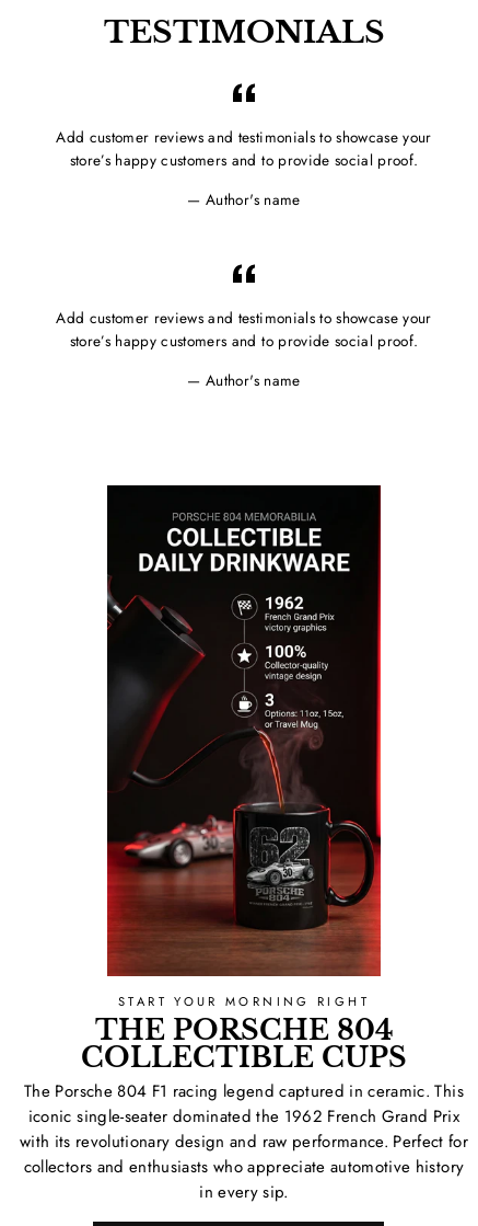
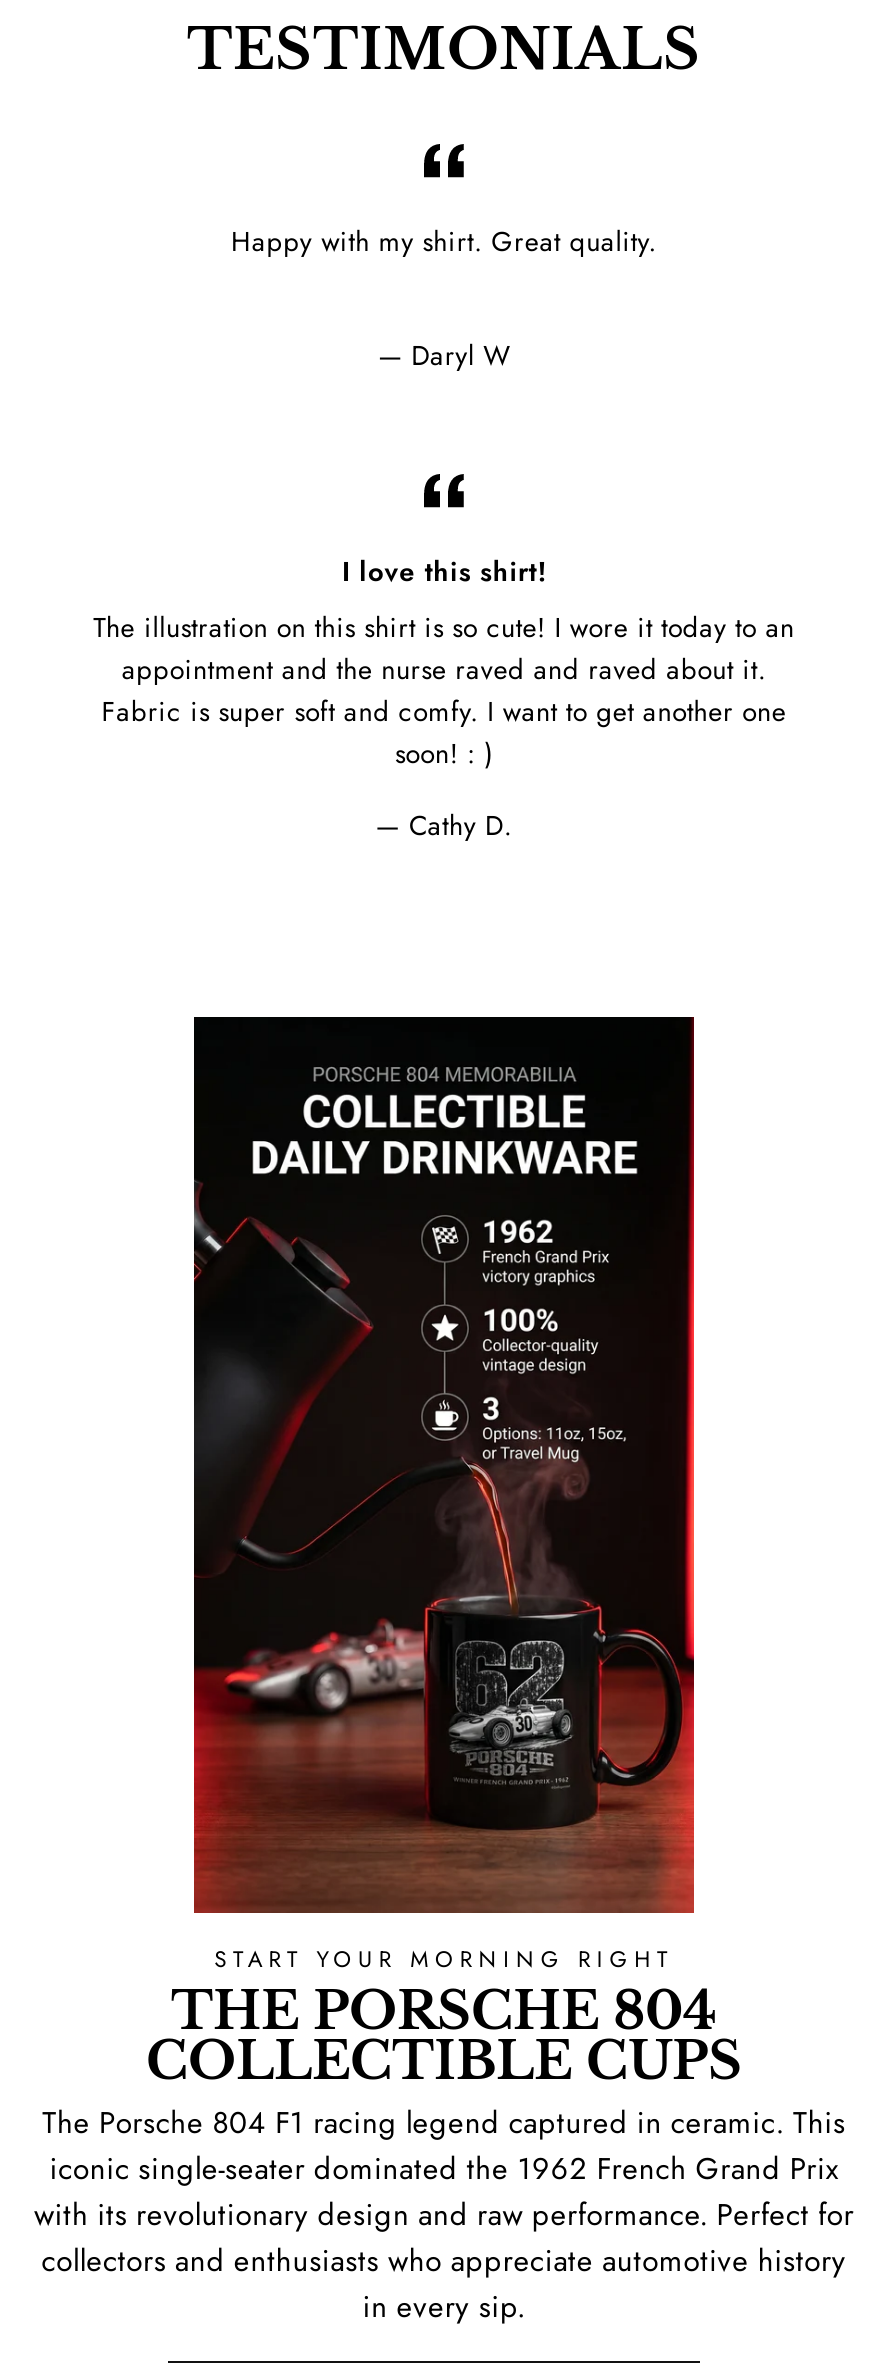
[56,126,432,171] Add customer reviews and testimonials to showcase your | store’s happy customers and to provide social proof. -> [231,220,657,260] Happy with my shirt. Great quality.
[206,189,300,211] Author's name -> [411,334,510,374] Daryl W
[56,307,432,352] Add customer reviews and testimonials to showcase your | store’s happy customers and to provide social proof. -> [93,550,795,773] I love this shirt! | The illustration on this shirt is so cute! I wore it today to an | appointment and the nurse raved and raved about it. | Fabric is super soft and comfy. I want to get another one | soon! : )
[206,369,300,391] Author's name -> [409,805,512,845] Cathy D.

